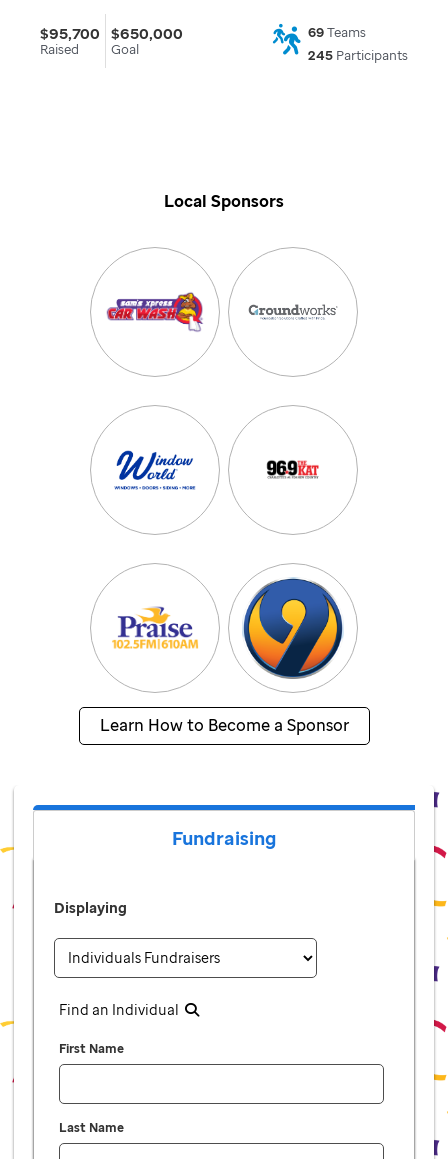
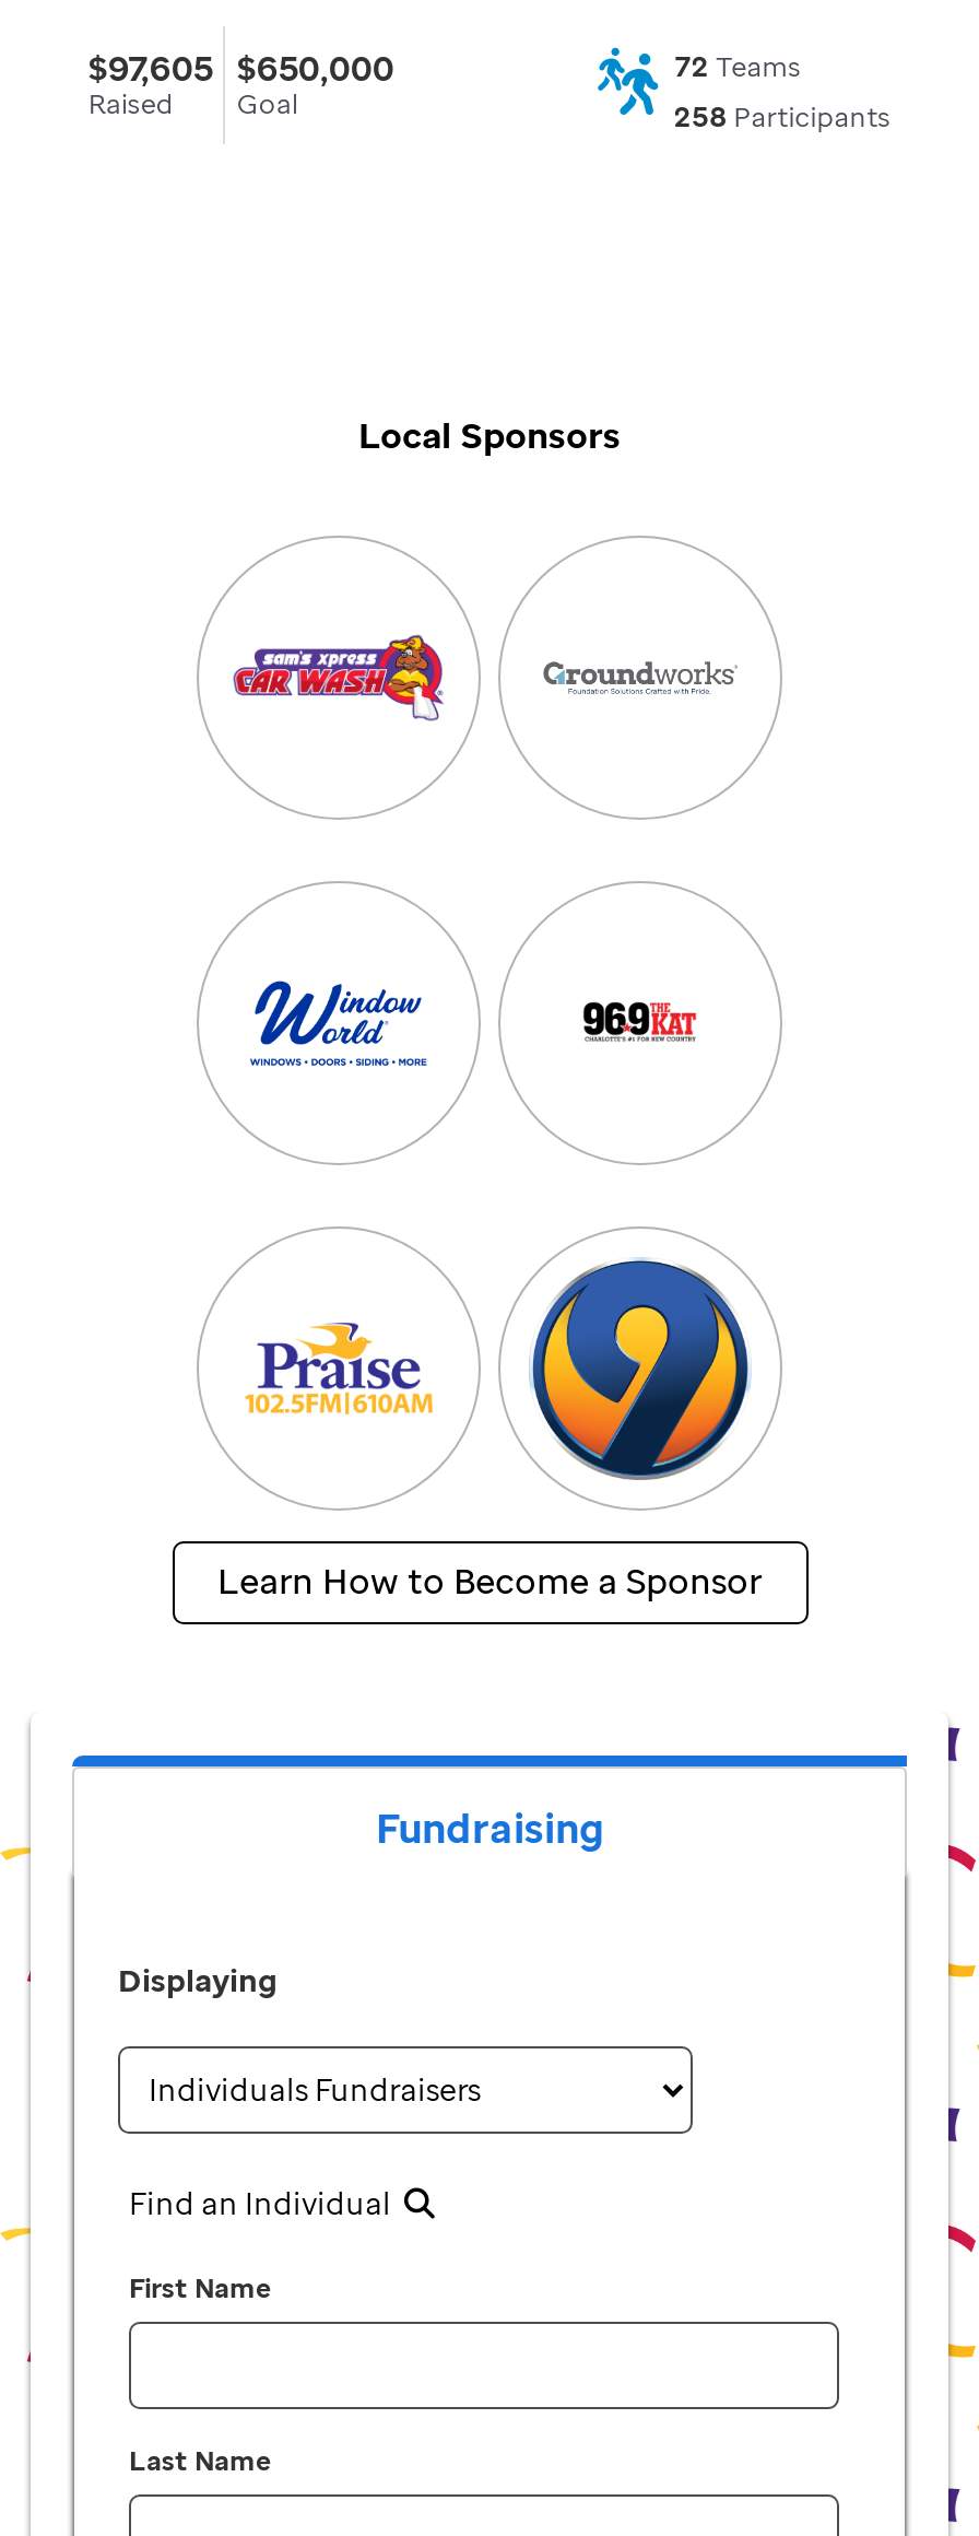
[40,23,183,43] $95,700 $650,000 -> [88,46,394,90] $97,605 $650,000
[308,24,366,41] 69 Teams -> [674,48,801,85] 72 Teams
[308,47,408,64] 245 Participants -> [674,99,891,136] 258 Participants

